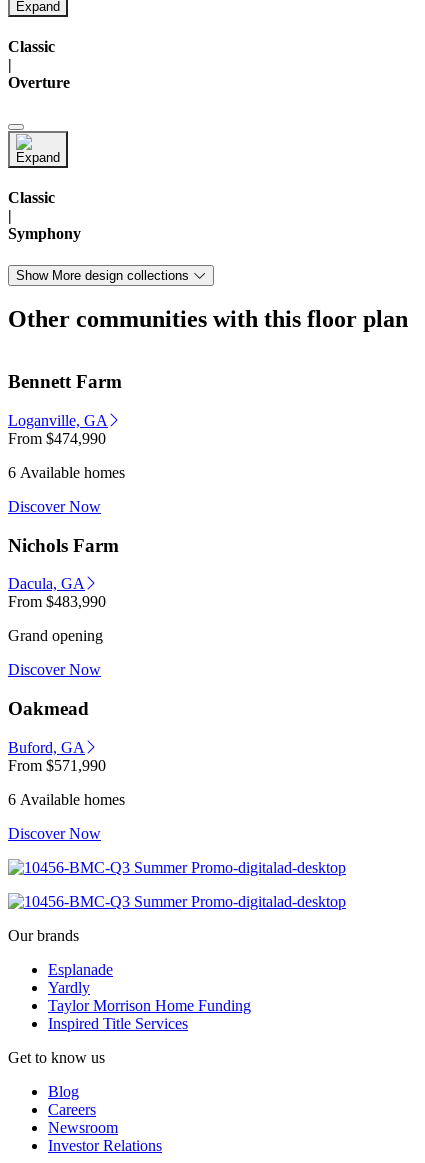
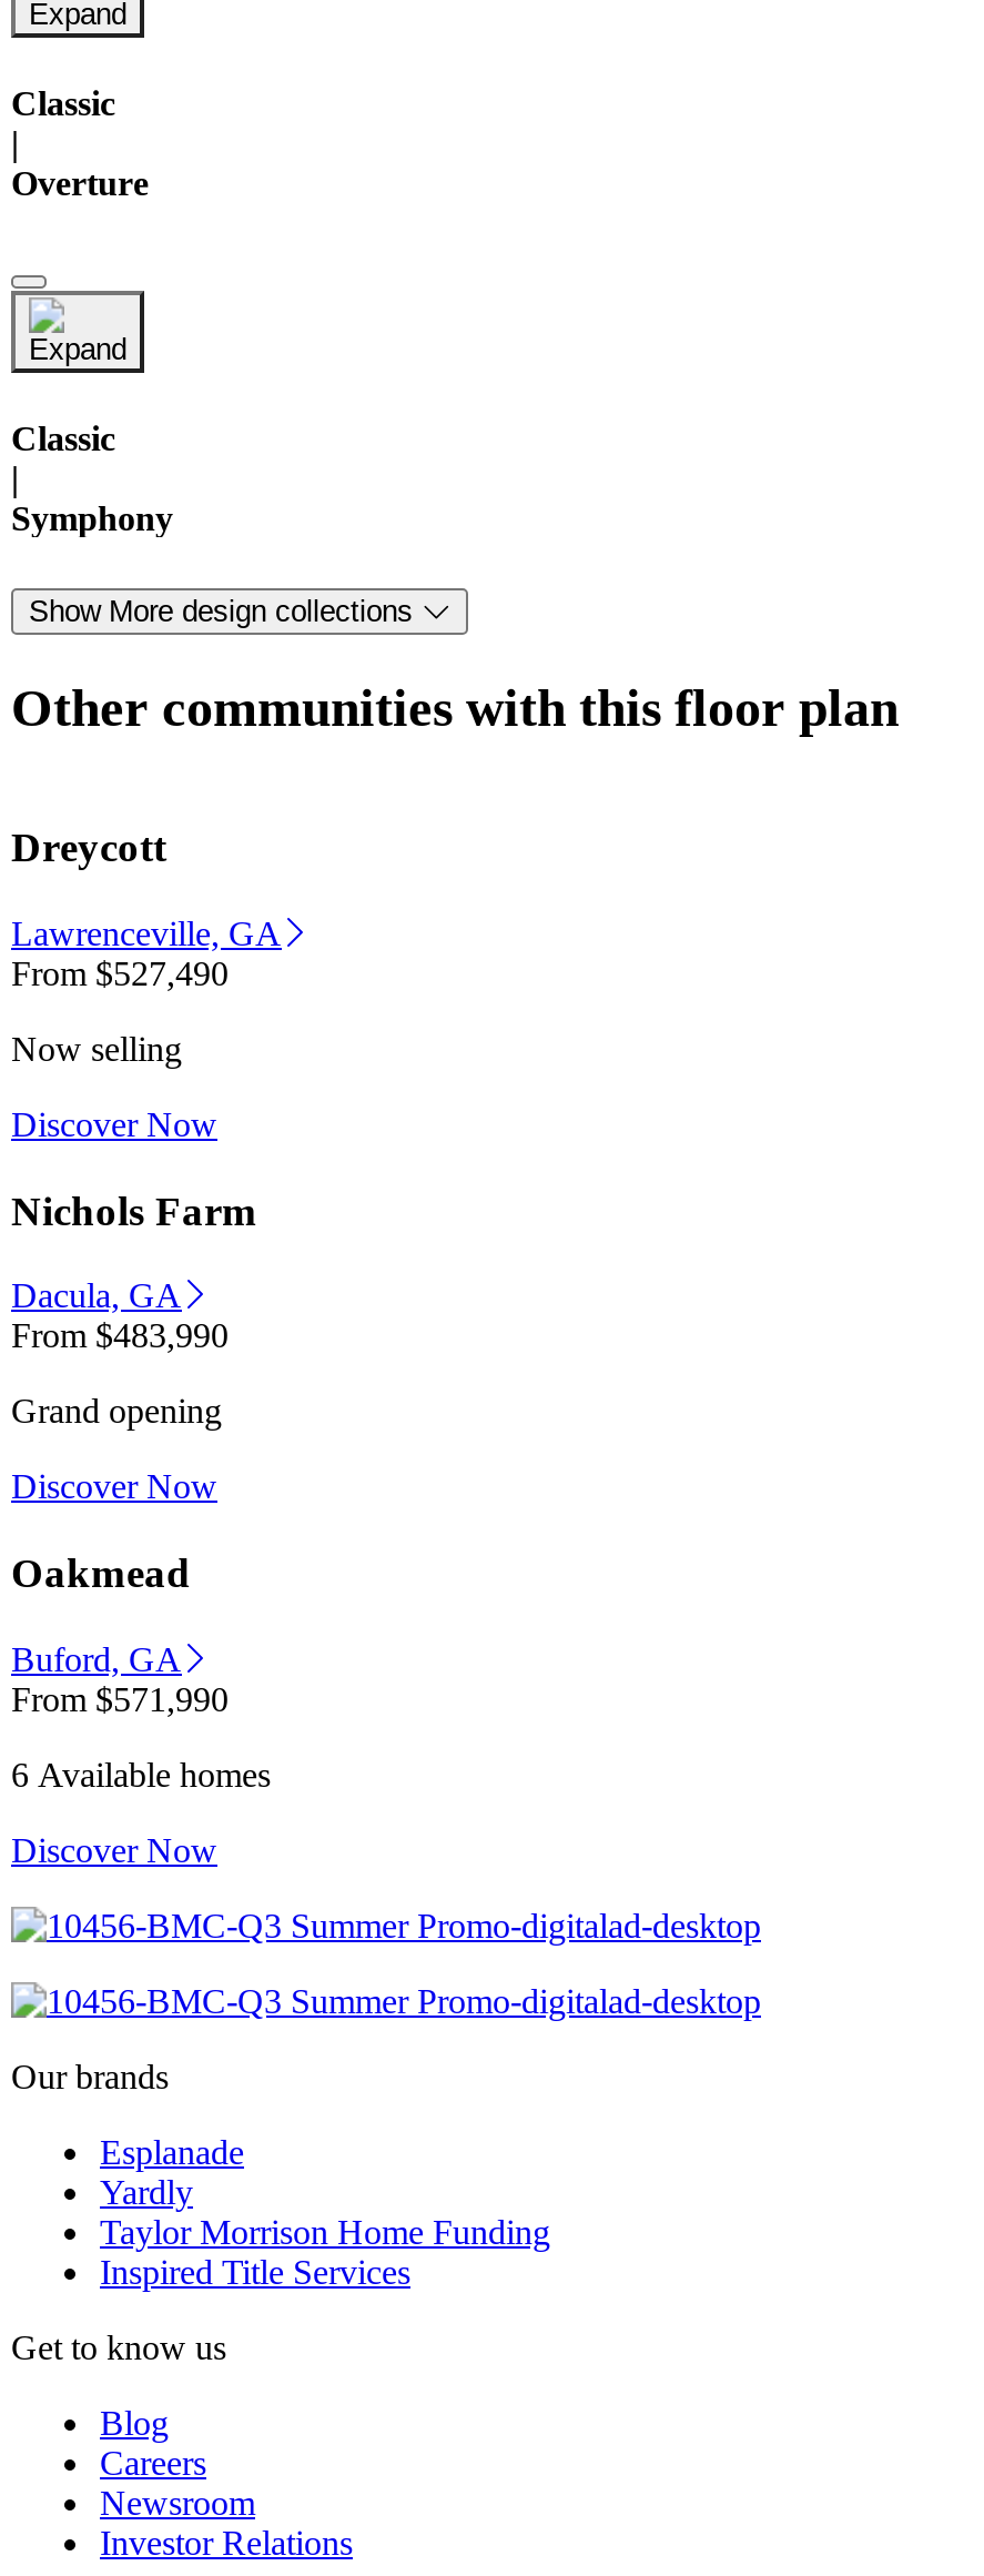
[8,371,122,392] Bennett Farm -> [11,824,166,871] Dreycott
[8,412,108,447] Loganville, GA | From $474,990 -> [11,915,282,992] Lawrenceville, GA | From $527,490
[8,464,125,481] 6 Available homes -> [11,1030,182,1068] Now selling

